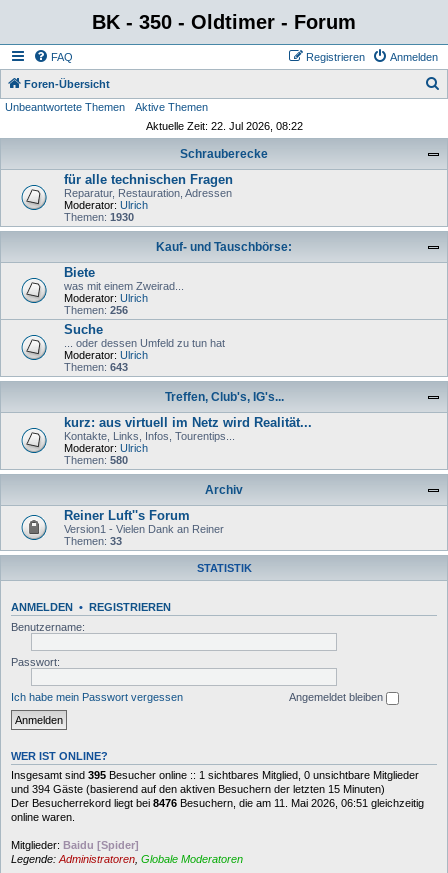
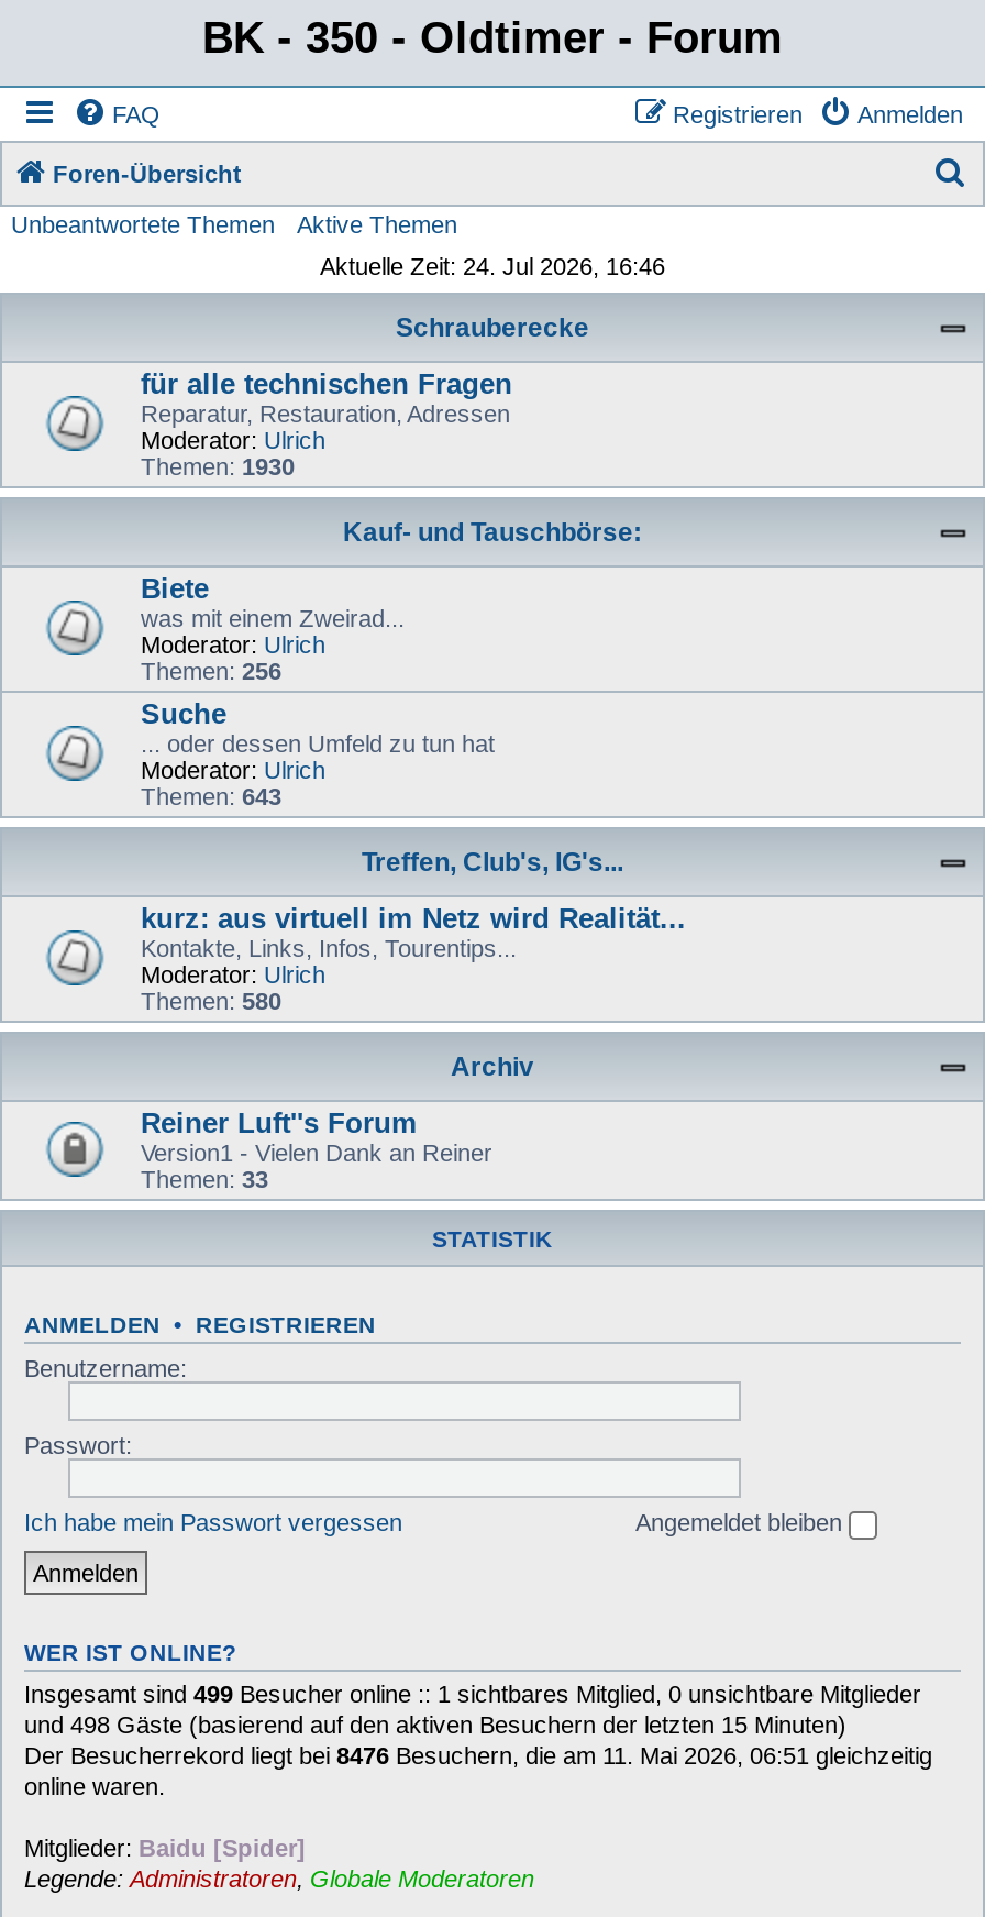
[145,120,302,132] Aktuelle Zeit: 22. Jul 2026, 08:22 -> [320,253,665,279] Aktuelle Zeit: 24. Jul 2026, 16:46
[11,769,419,781] Insgesamt sind 395 Besucher online :: 1 sichtbares Mitglied, 0 unsichtbare Mitglieder -> [24,1680,921,1706] Insgesamt sind 499 Besucher online :: 1 sichtbares Mitglied, 0 unsichtbare Mitglieder
[11,783,385,795] und 394 Gäste (basierend auf den aktiven Besuchern der letzten 15 Minuten) -> [24,1710,846,1737] und 498 Gäste (basierend auf den aktiven Besuchern der letzten 15 Minuten)

